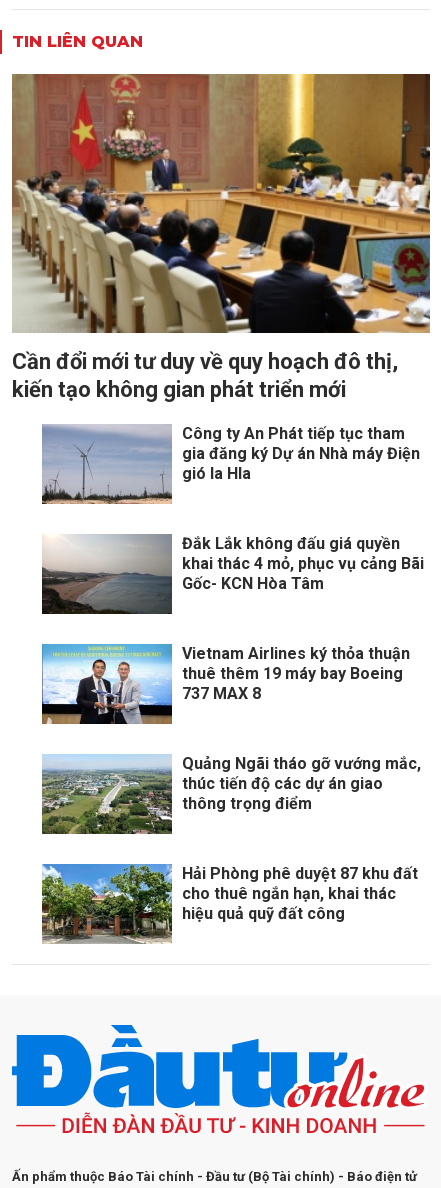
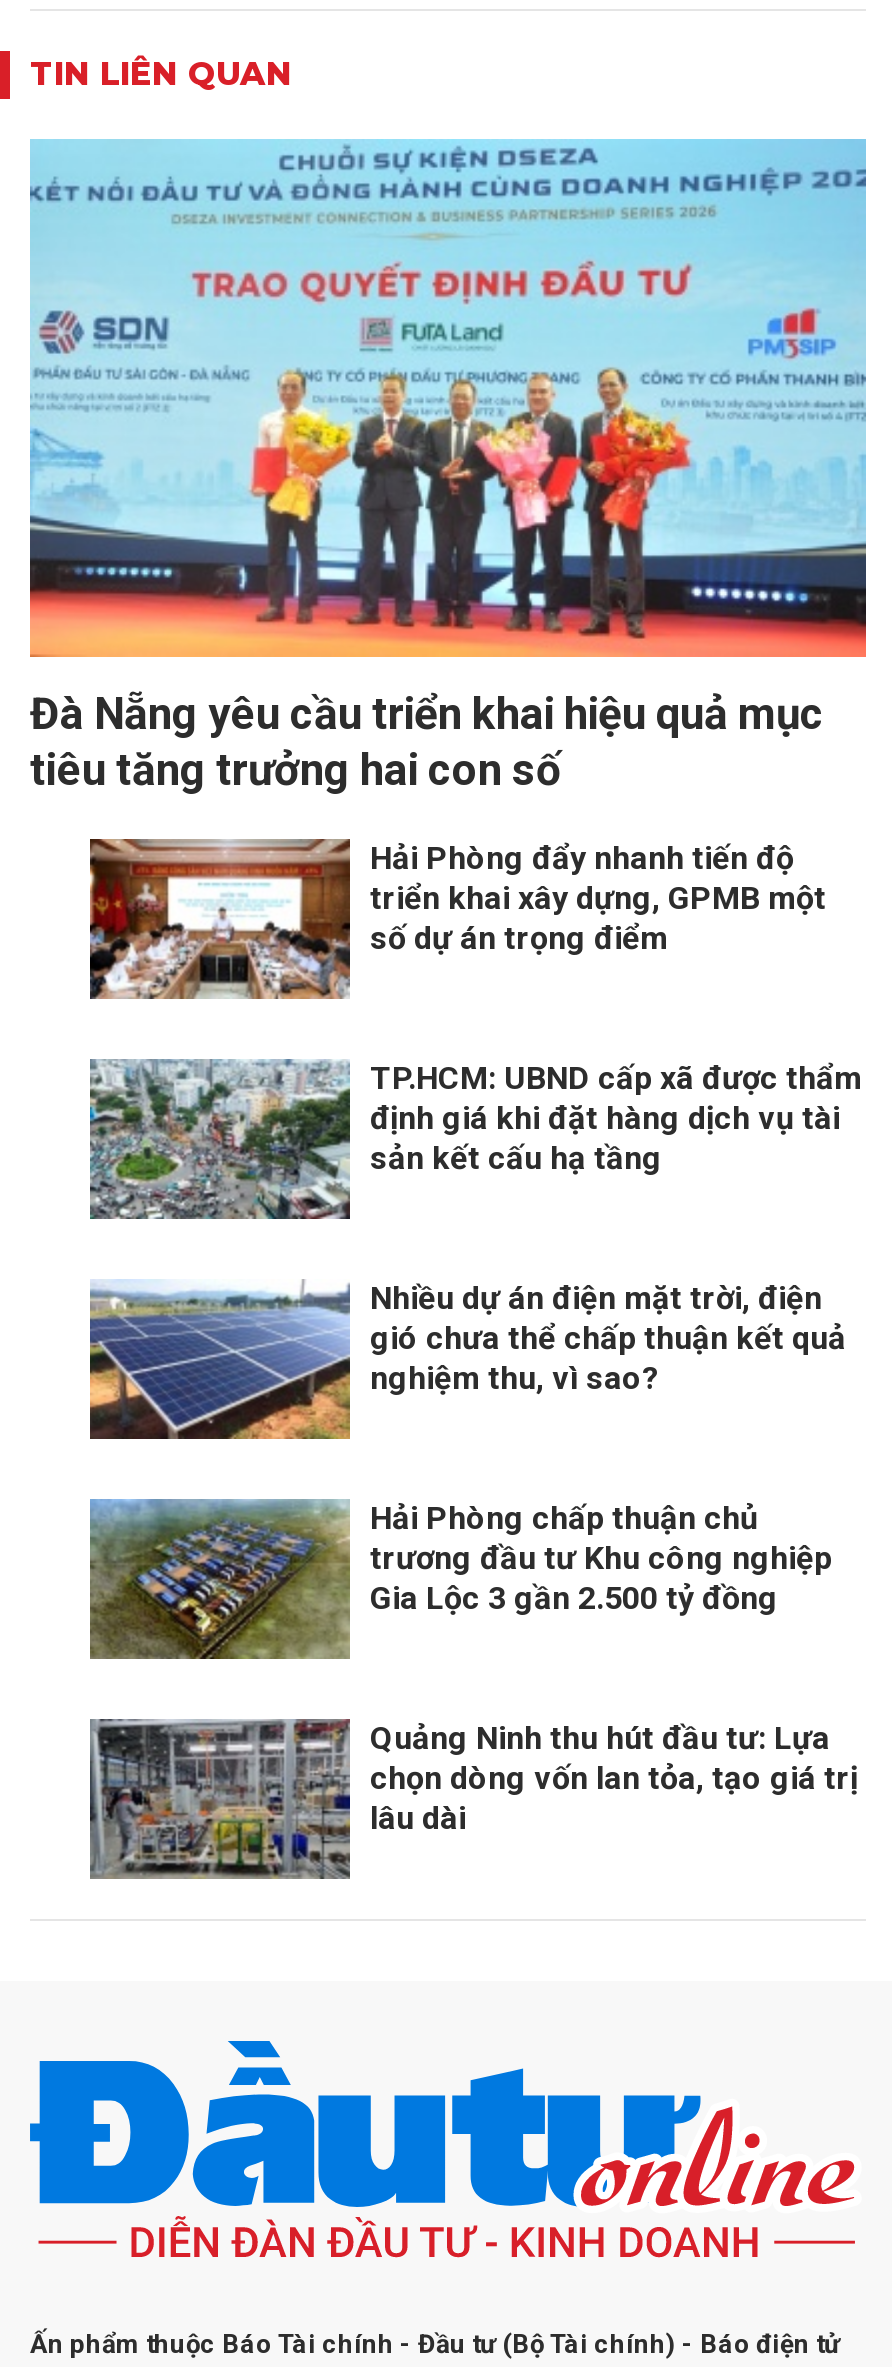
[11,73,431,402] [image] | Cần đổi mới tư duy về quy hoạch đô thị, | kiến tạo không gian phát triển mới -> [28,137,868,795] [image] | Đà Nẵng yêu cầu triển khai hiệu quả mục | tiêu tăng trưởng hai con số
[42,424,420,504] [image] | Công ty An Phát tiếp tục tham | gia đăng ký Dự án Nhà máy Điện | gió Ia Hla -> [88,837,826,999] [image] | Hải Phòng đẩy nhanh tiến độ | triển khai xây dựng, GPMB một | số dự án trọng điểm
[41,534,424,615] [image] | Đắk Lắk không đấu giá quyền | khai thác 4 mỏ, phục vụ cảng Bãi | Gốc- KCN Hòa Tâm -> [88,1057,862,1221] [image] | TP.HCM: UBND cấp xã được thẩm | định giá khi đặt hàng dịch vụ tài | sản kết cấu hạ tầng
[41,643,410,725] [image] | Vietnam Airlines ký thỏa thuận | thuê thêm 19 máy bay Boeing | 737 MAX 8 -> [88,1279,846,1441] [image] | Nhiều dự án điện mặt trời, điện | gió chưa thể chấp thuận kết quả | nghiệm thu, vì sao?
[43,754,421,835] [image] | Quảng Ngãi tháo gỡ vướng mắc, | thúc tiến độ các dự án giao | thông trọng điểm -> [90,1499,832,1661] [image] | Hải Phòng chấp thuận chủ | trương đầu tư Khu công nghiệp | Gia Lộc 3 gần 2.500 tỷ đồng
[42,863,418,943] [image] | Hải Phòng phê duyệt 87 khu đất | cho thuê ngắn hạn, khai thác | hiệu quả quỹ đất công -> [90,1717,858,1879] [image] | Quảng Ninh thu hút đầu tư: Lựa | chọn dòng vốn lan tỏa, tạo giá trị | lâu dài

